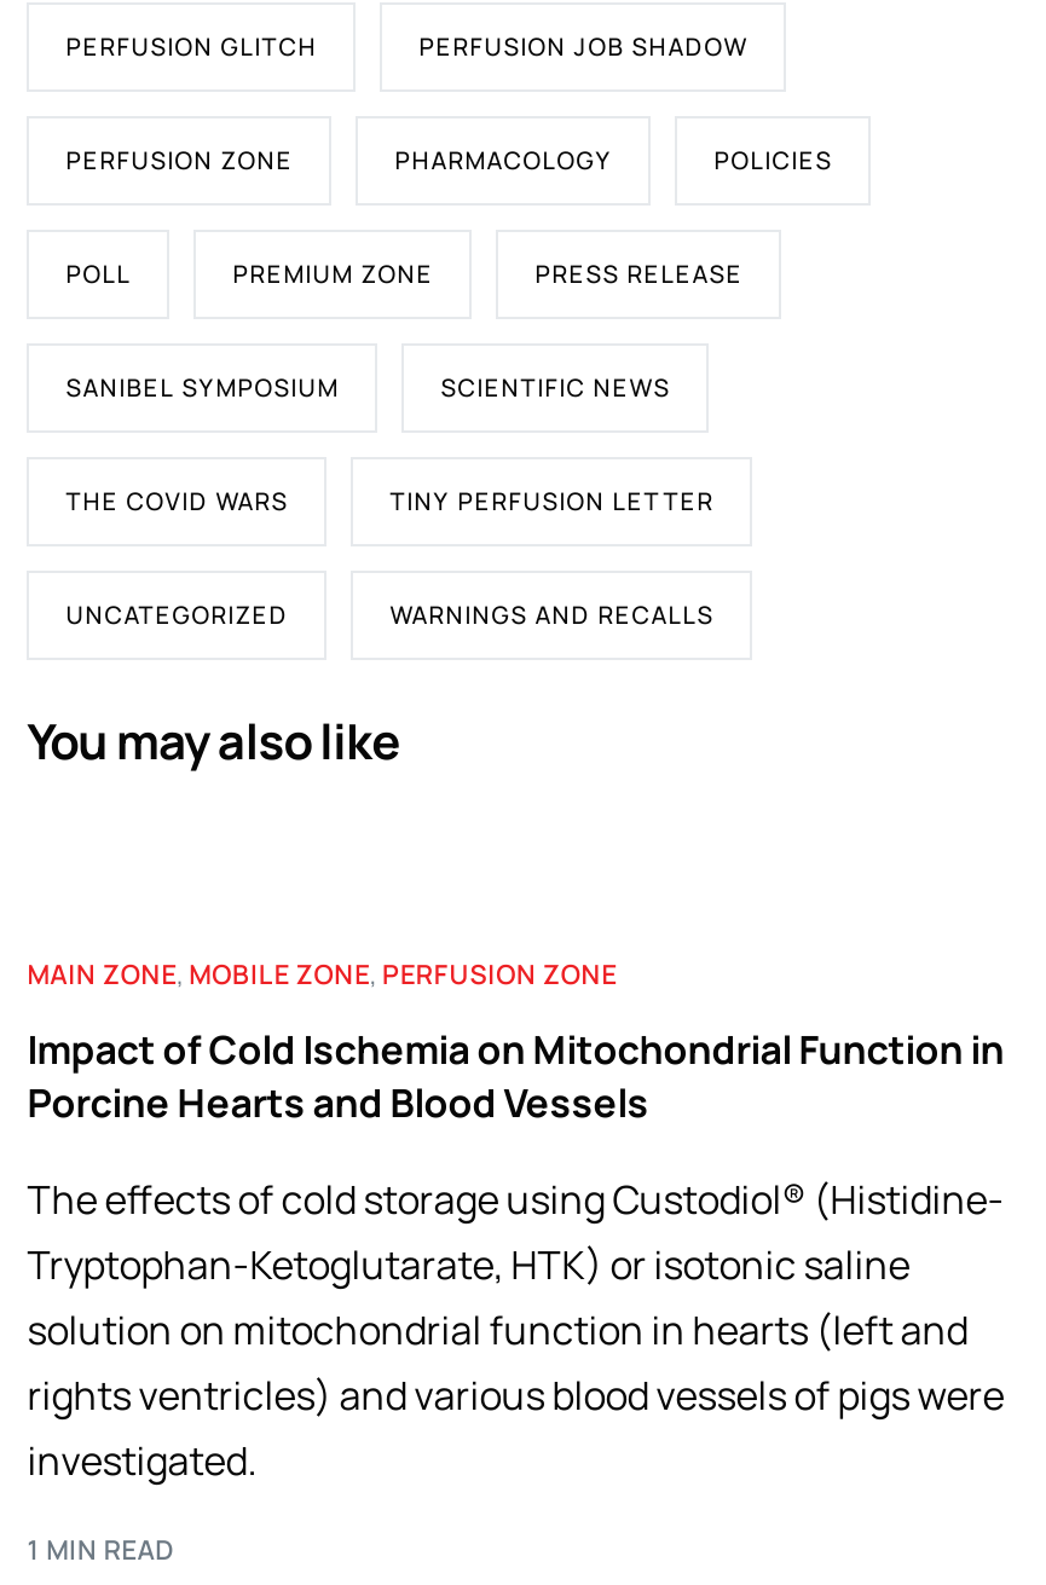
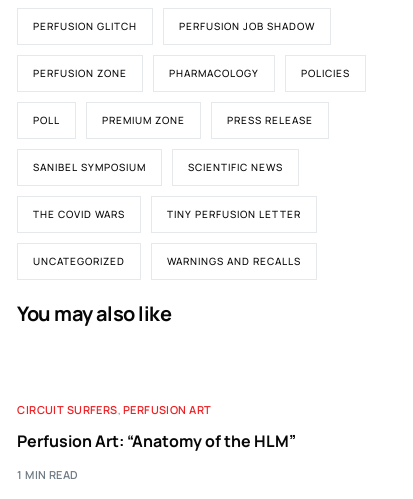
[27,955,1004,1487] MAIN ZONE, MOBILE ZONE, PERFUSION ZONE | Impact of Cold Ischemia on Mitochondrial Function in | Porcine Hearts and Blood Vessels | The effects of cold storage using Custodiol® (Histidine- | Tryptophan-Ketoglutarate, HTK) or isotonic saline | solution on mitochondrial function in hearts (left and | rights ventricles) and various blood vessels of pigs were | investigated. -> [17,402,296,452] CIRCUIT SURFERS, PERFUSION ART | Perfusion Art: “Anatomy of the HLM”

